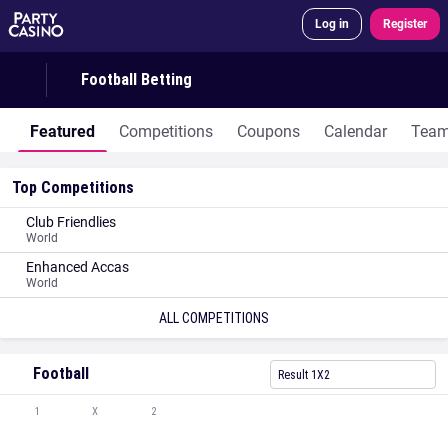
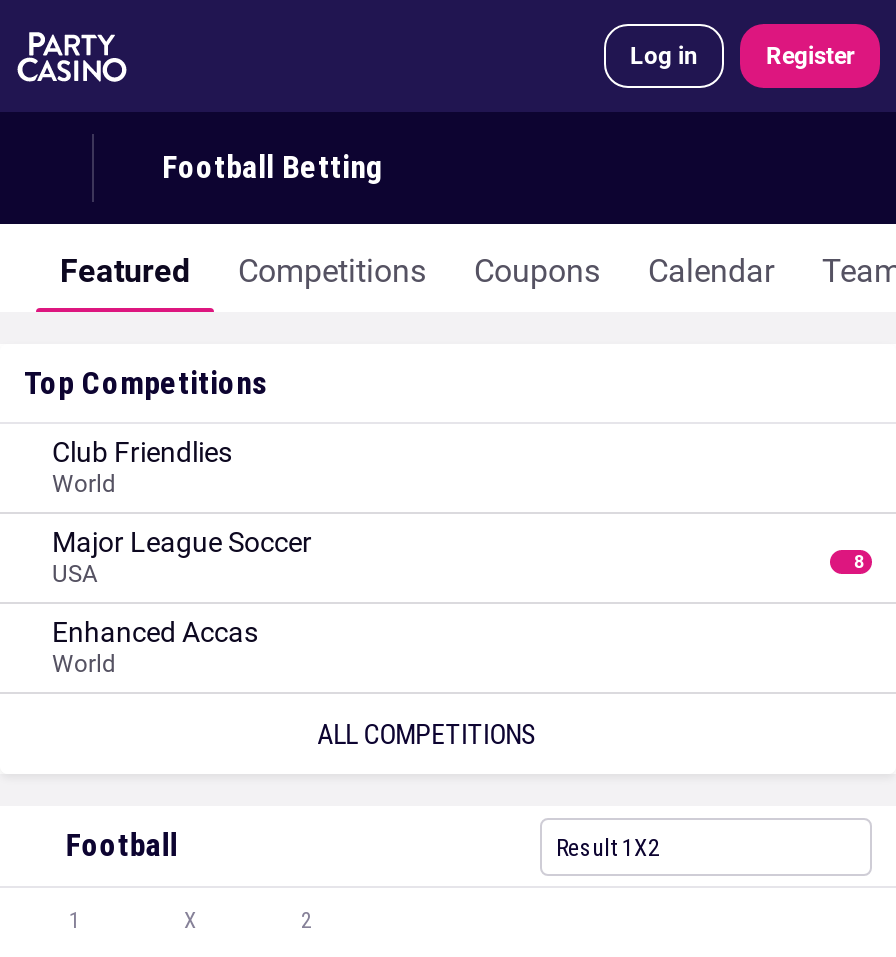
none -> [52,526,864,588] Major League Soccer | USA | 8

